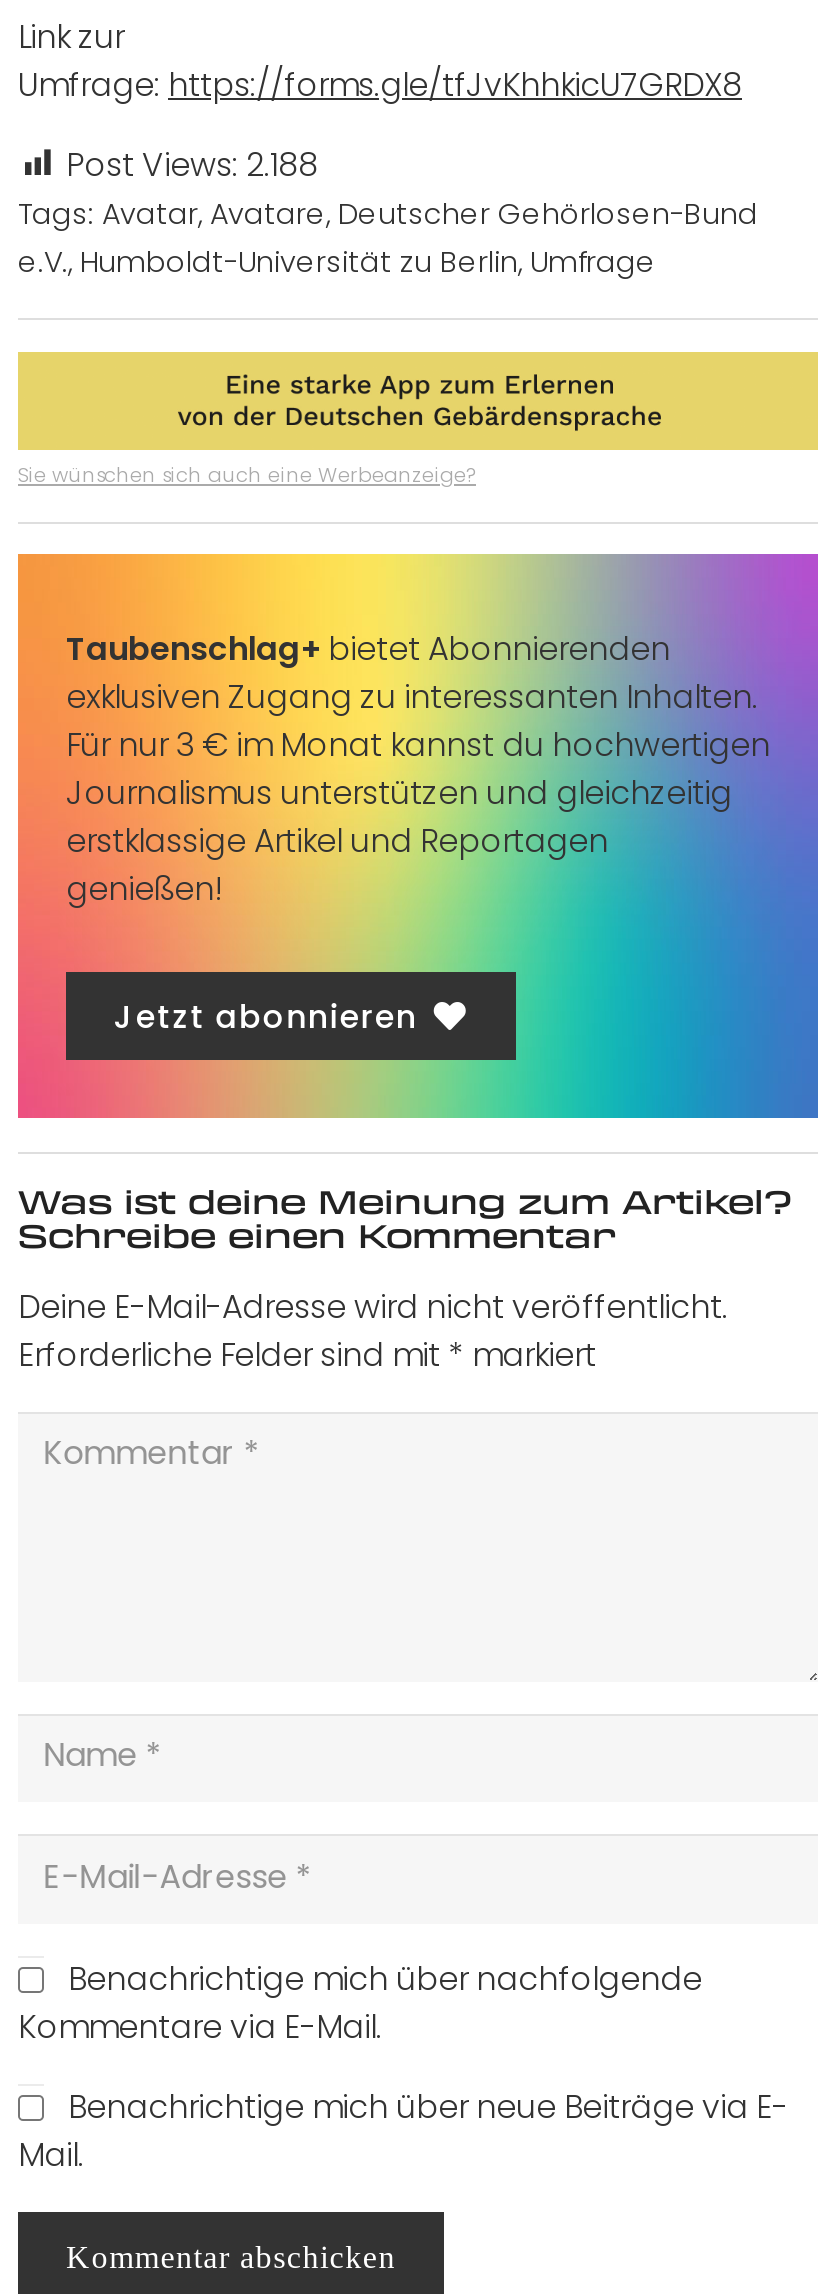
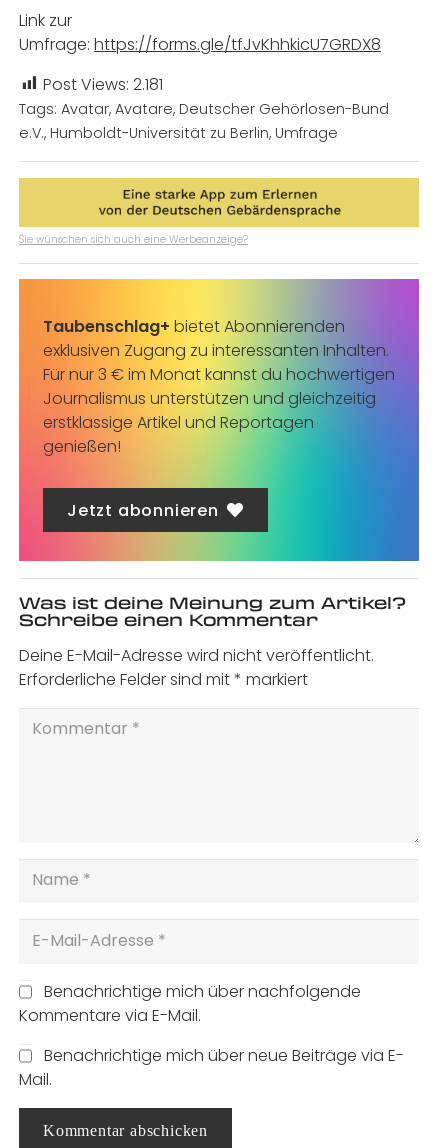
[66,141,318,187] Post Views: 2.188 -> [43,73,163,96] Post Views: 2.181

